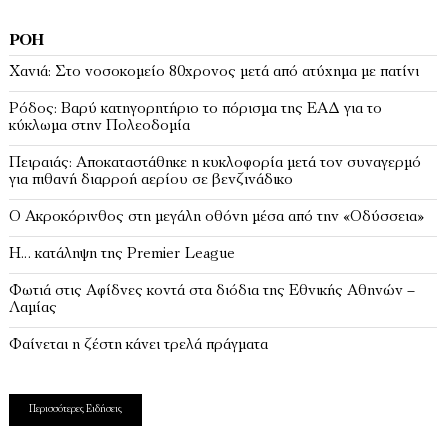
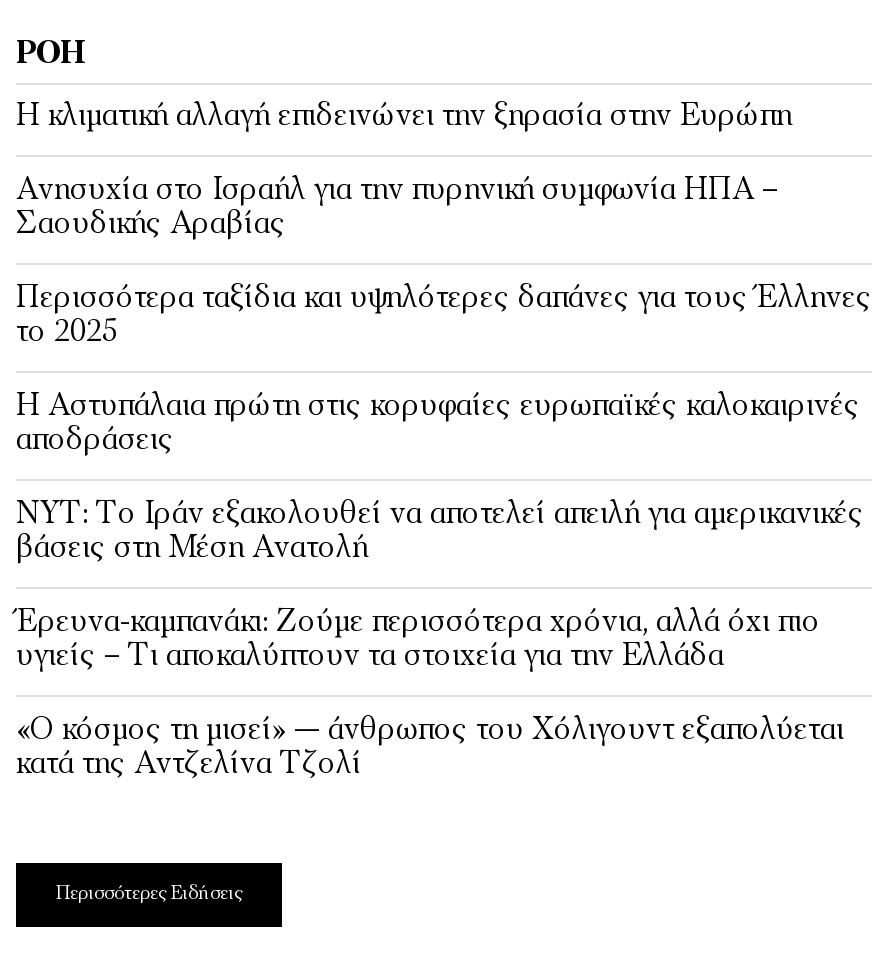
[9,64,419,80] Χανιά: Στο νοσοκομείο 80χρονος μετά από ατύχημα με πατίνι -> [16,102,792,134] Η κλιματική αλλαγή επιδεινώνει την ξηρασία στην Ευρώπη
[9,101,382,134] Ρόδος: Βαρύ κατηγορητήριο το πόρισμα της ΕΑΔ για το | κύκλωμα στην Πολεοδομία -> [16,176,778,242] Ανησυχία στο Ισραήλ για την πυρηνική συμφωνία ΗΠΑ – | Σαουδικής Αραβίας
[9,155,421,188] Πειραιάς: Αποκαταστάθηκε η κυκλοφορία μετά τον συναγερμό | για πιθανή διαρροή αερίου σε βενζινάδικο -> [16,284,872,350] Περισσότερα ταξίδια και υψηλότερες δαπάνες για τους Έλληνες | το 2025
[9,209,424,225] Ο Ακροκόρινθος στη μεγάλη οθόνη μέσα από την «Οδύσσεια» -> [16,392,860,458] Η Αστυπάλαια πρώτη στις κορυφαίες ευρωπαϊκές καλοκαιρινές | αποδράσεις
[9,246,235,262] Η… κατάληψη της Premier League -> [16,500,864,566] ΝΥΤ: Το Ιράν εξακολουθεί να αποτελεί απειλή για αμερικανικές | βάσεις στη Μέση Ανατολή
[9,283,415,316] Φωτιά στις Αφίδνες κοντά στα διόδια της Εθνικής Αθηνών – | Λαμίας -> [16,608,820,674] Έρευνα-καμπανάκι: Ζούμε περισσότερα χρόνια, αλλά όχι πιο | υγιείς – Τι αποκαλύπτουν τα στοιχεία για την Ελλάδα
[9,337,268,353] Φαίνεται η ζέστη κάνει τρελά πράγματα -> [16,716,844,782] «Ο κόσμος τη μισεί» — άνθρωπος του Χόλιγουντ εξαπολύεται | κατά της Αντζελίνα Τζολί

